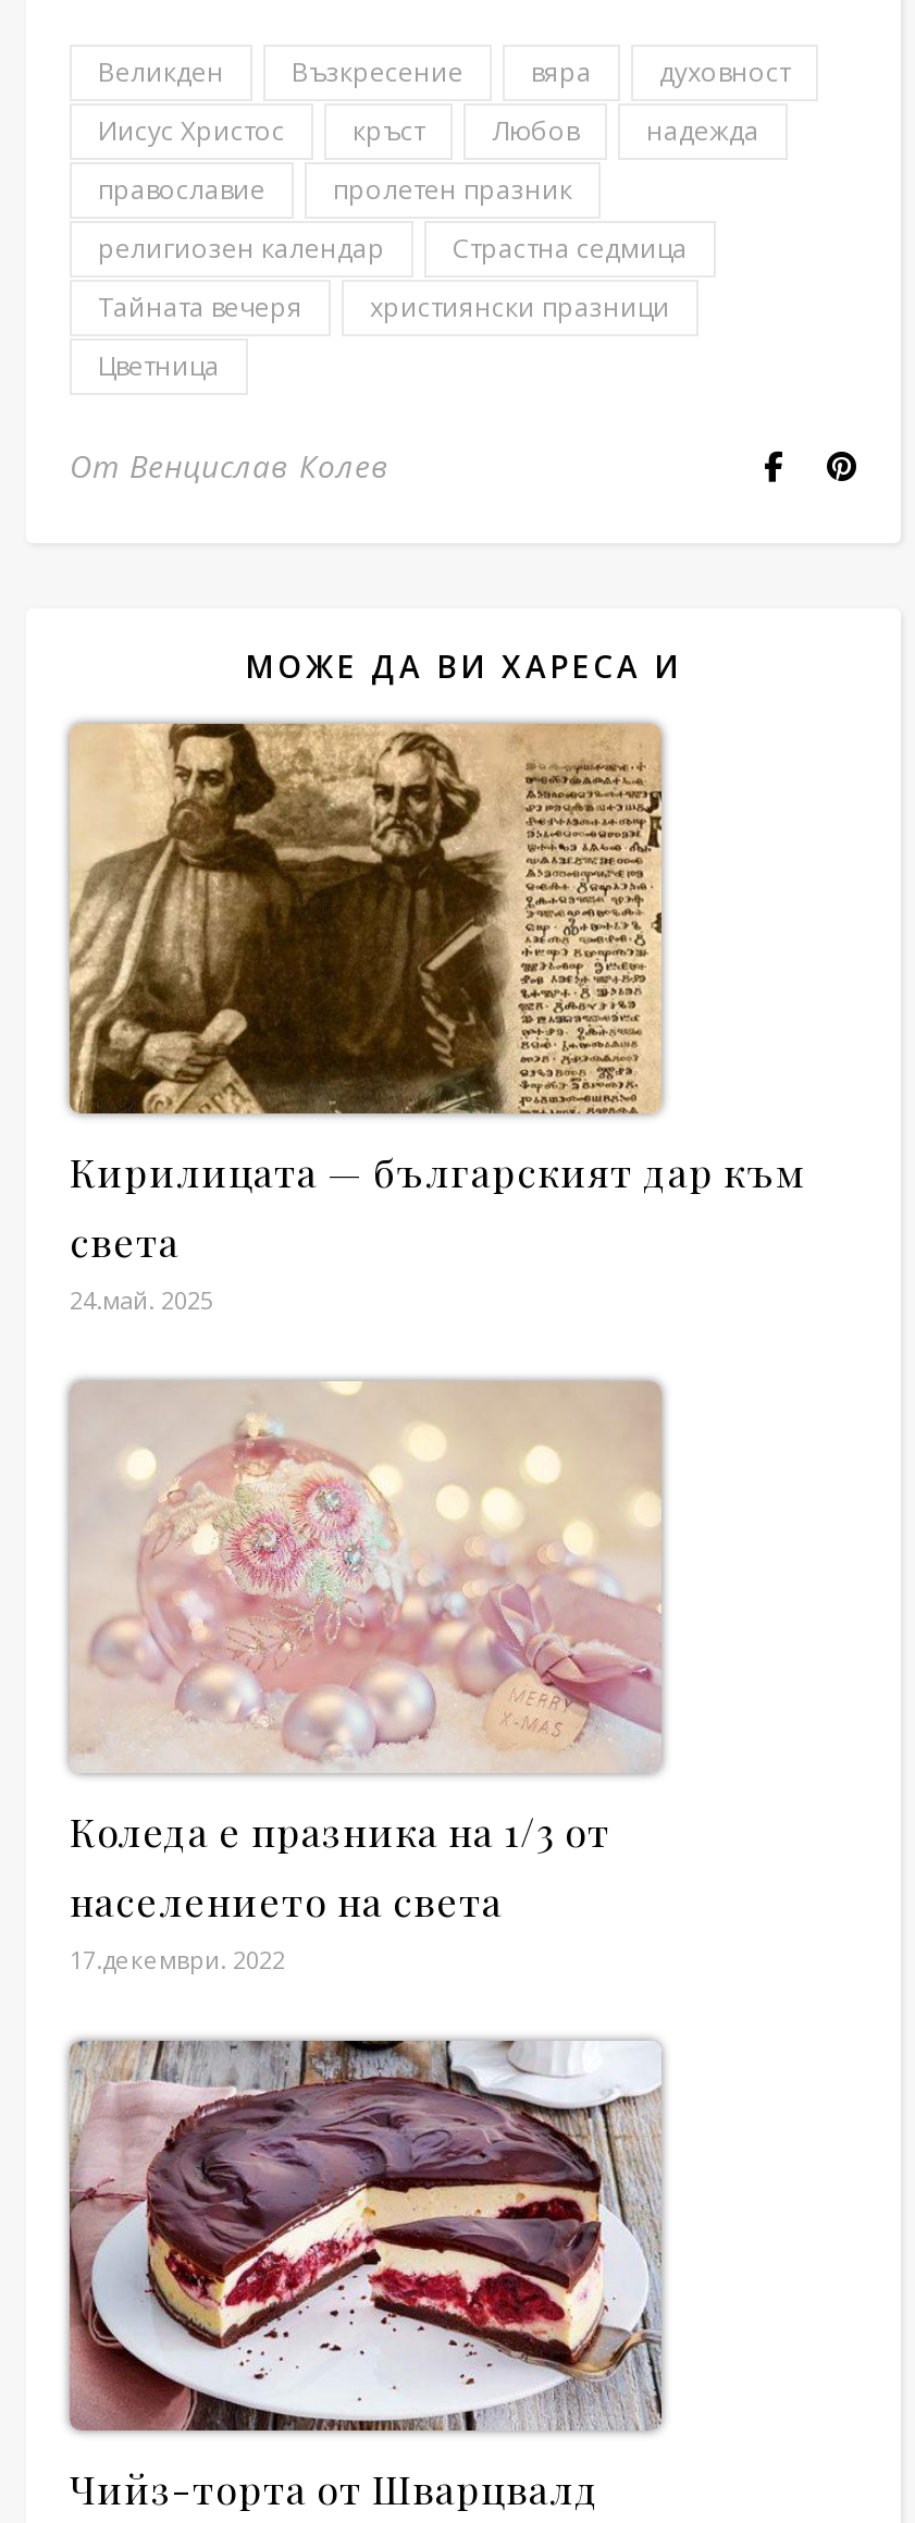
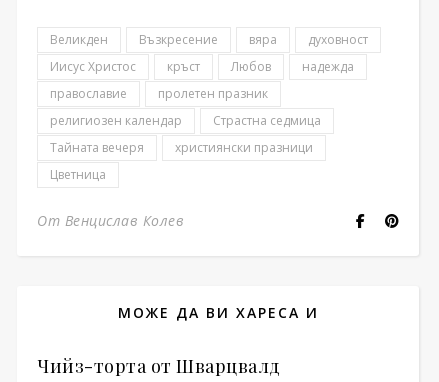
[65,719,805,1317] [image] | Кирилицата — българският дар към | света | 24.май. 2025 -> none
[65,1377,666,1974] [image] | Коледа е празника на 1/3 от | населението на света | 17.декември. 2022 -> none
[65,2036,666,2437] [image] -> none

